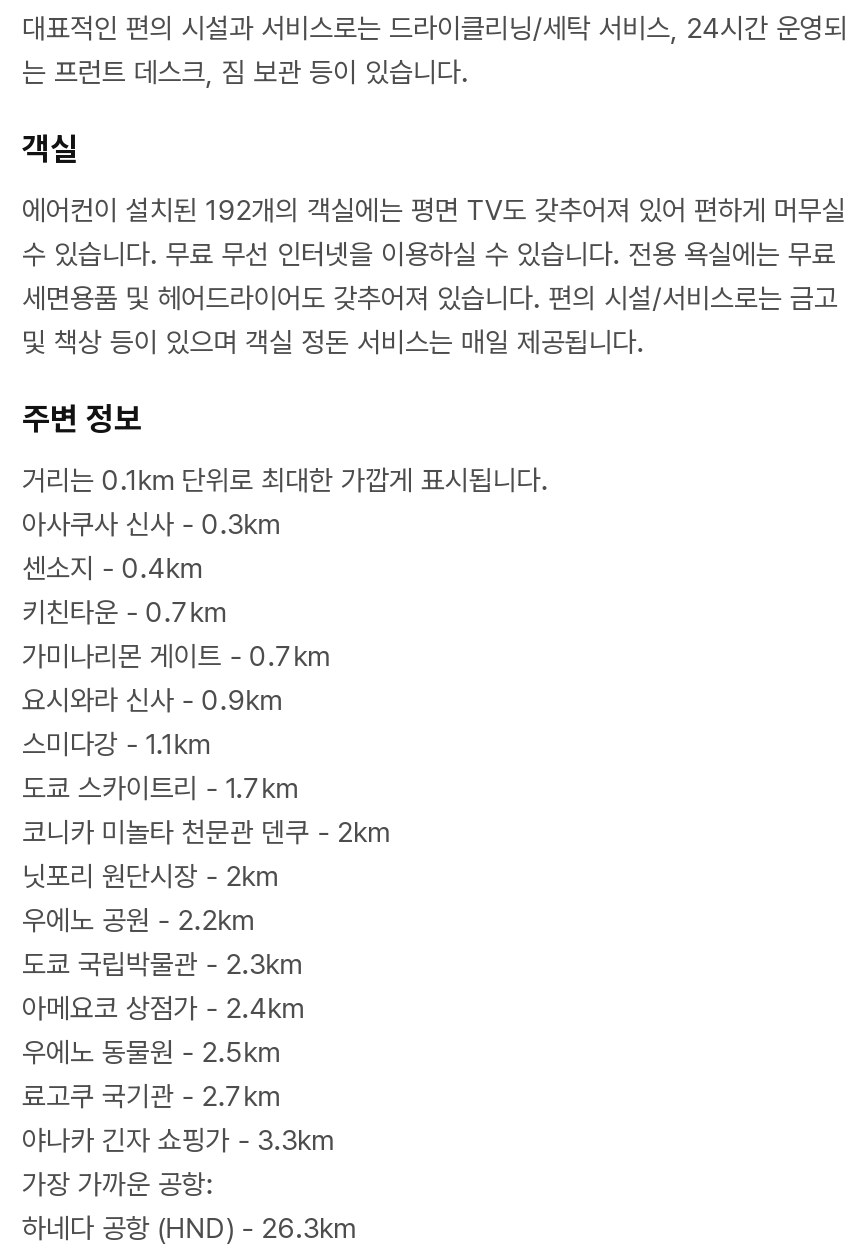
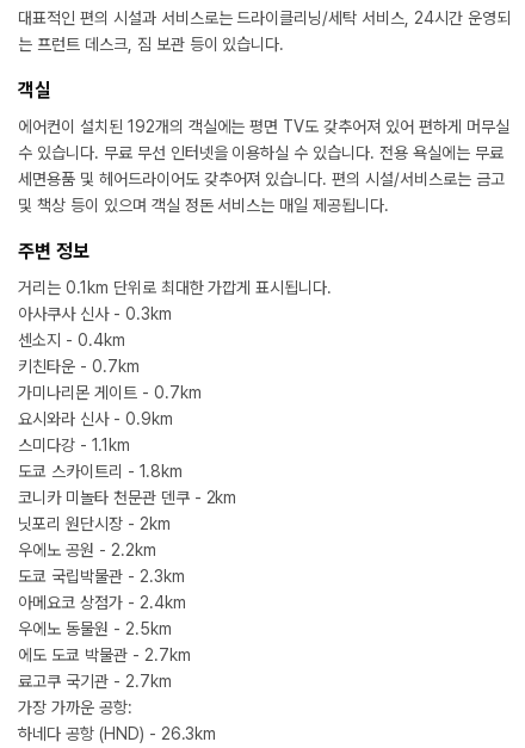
[22,772,297,804] 도쿄 스카이트리 - 1.7km -> [18,462,182,481] 도쿄 스카이트리 - 1.8km
none -> [18,645,190,664] 에도 도쿄 박물관 - 2.7km
moved [22,1080,279,1112] -> [18,672,171,691]: 료고쿠 국기관 - 2.7km
[22,1124,333,1156] 야나카 긴자 쇼핑가 - 3.3km -> none

